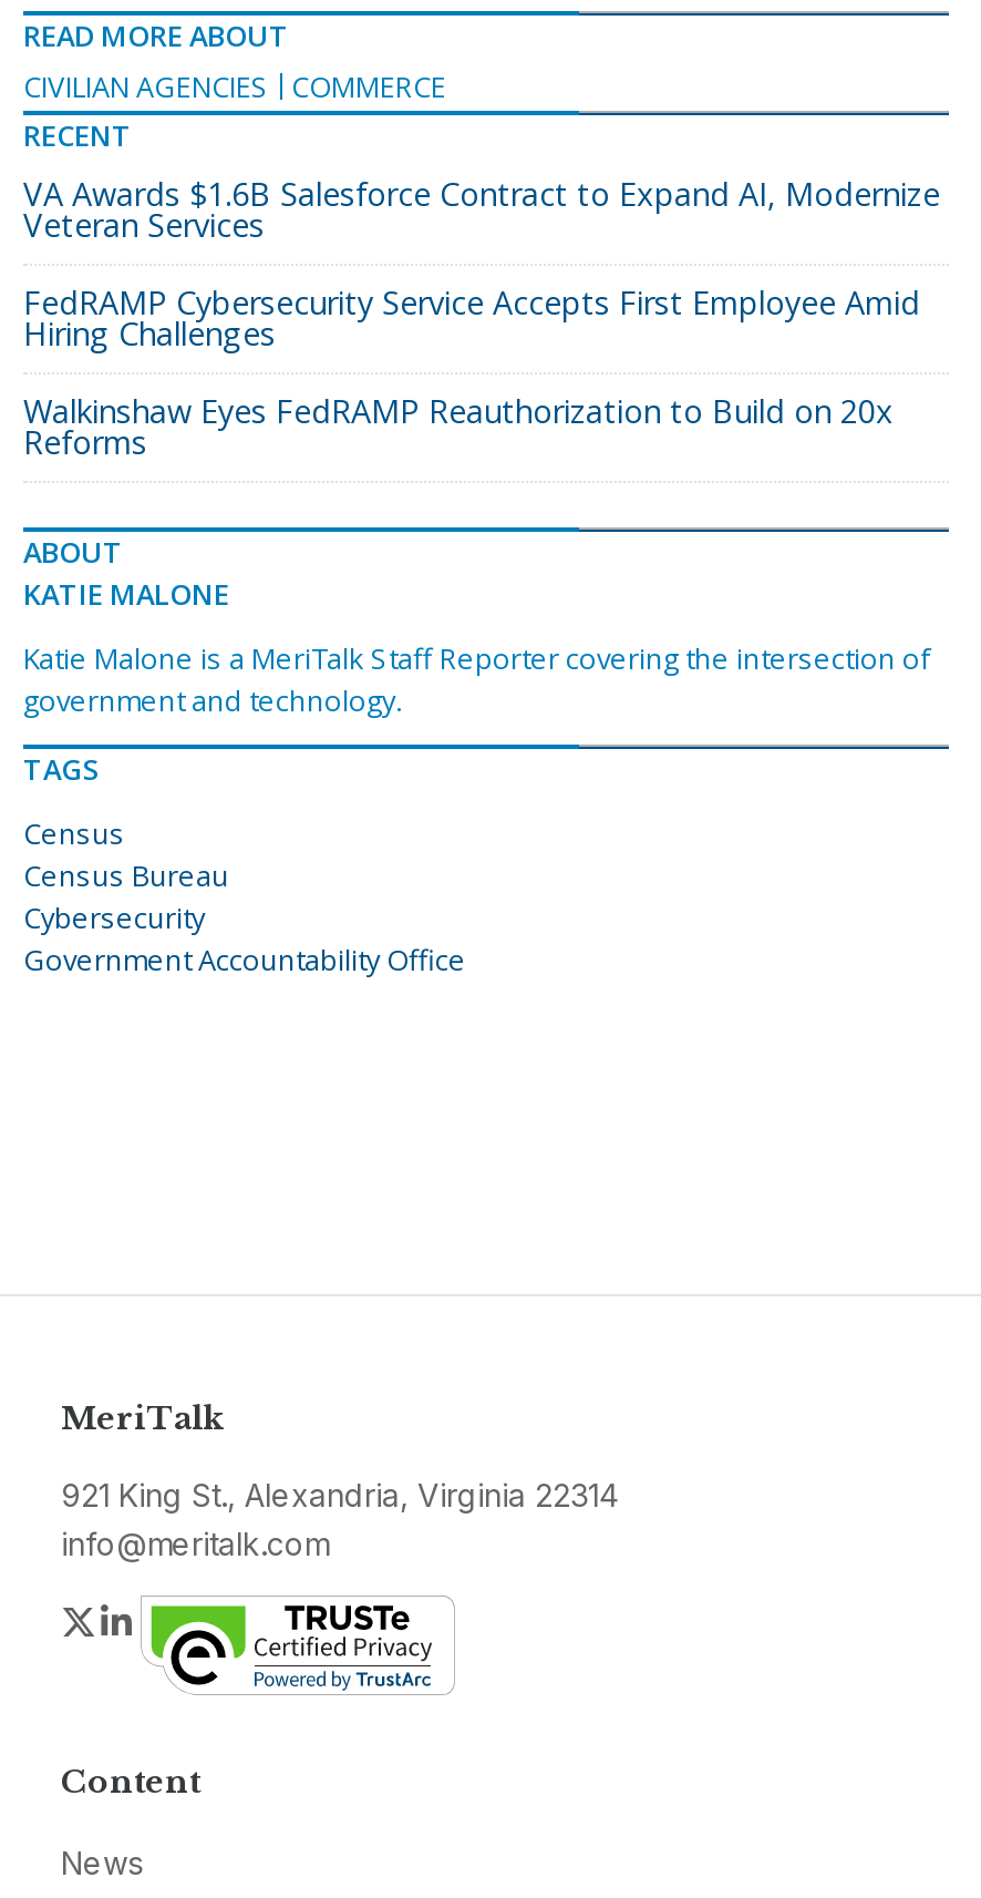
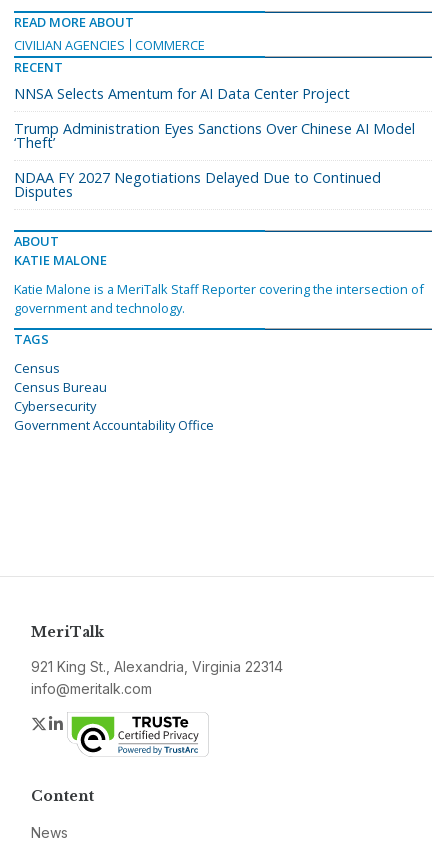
[23,173,940,246] VA Awards $1.6B Salesforce Contract to Expand AI, Modernize | Veteran Services -> [14,84,350,103] NNSA Selects Amentum for AI Data Center Project
[23,282,920,355] FedRAMP Cybersecurity Service Accepts First Employee Amid | Hiring Challenges -> [14,119,415,152] Trump Administration Eyes Sanctions Over Chinese AI Model | ‘Theft’
[23,390,894,463] Walkinshaw Eyes FedRAMP Reauthorization to Build on 20x | Reforms -> [14,168,381,201] NDAA FY 2027 Negotiations Delayed Due to Continued | Disputes

